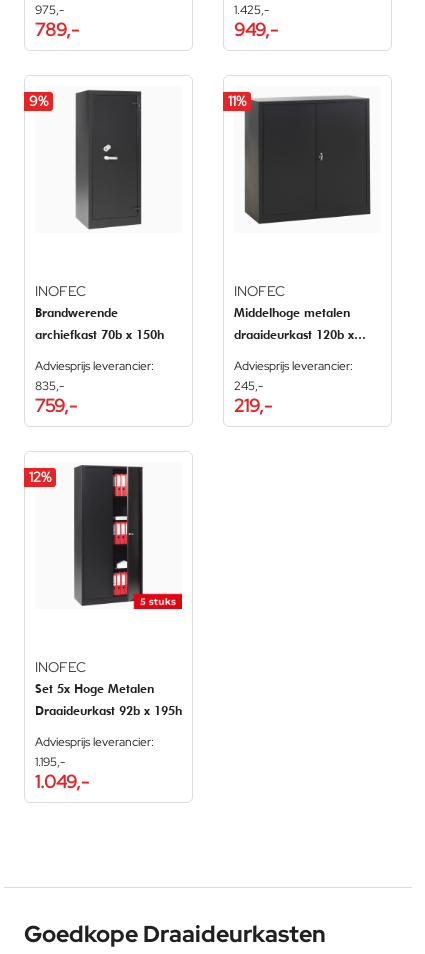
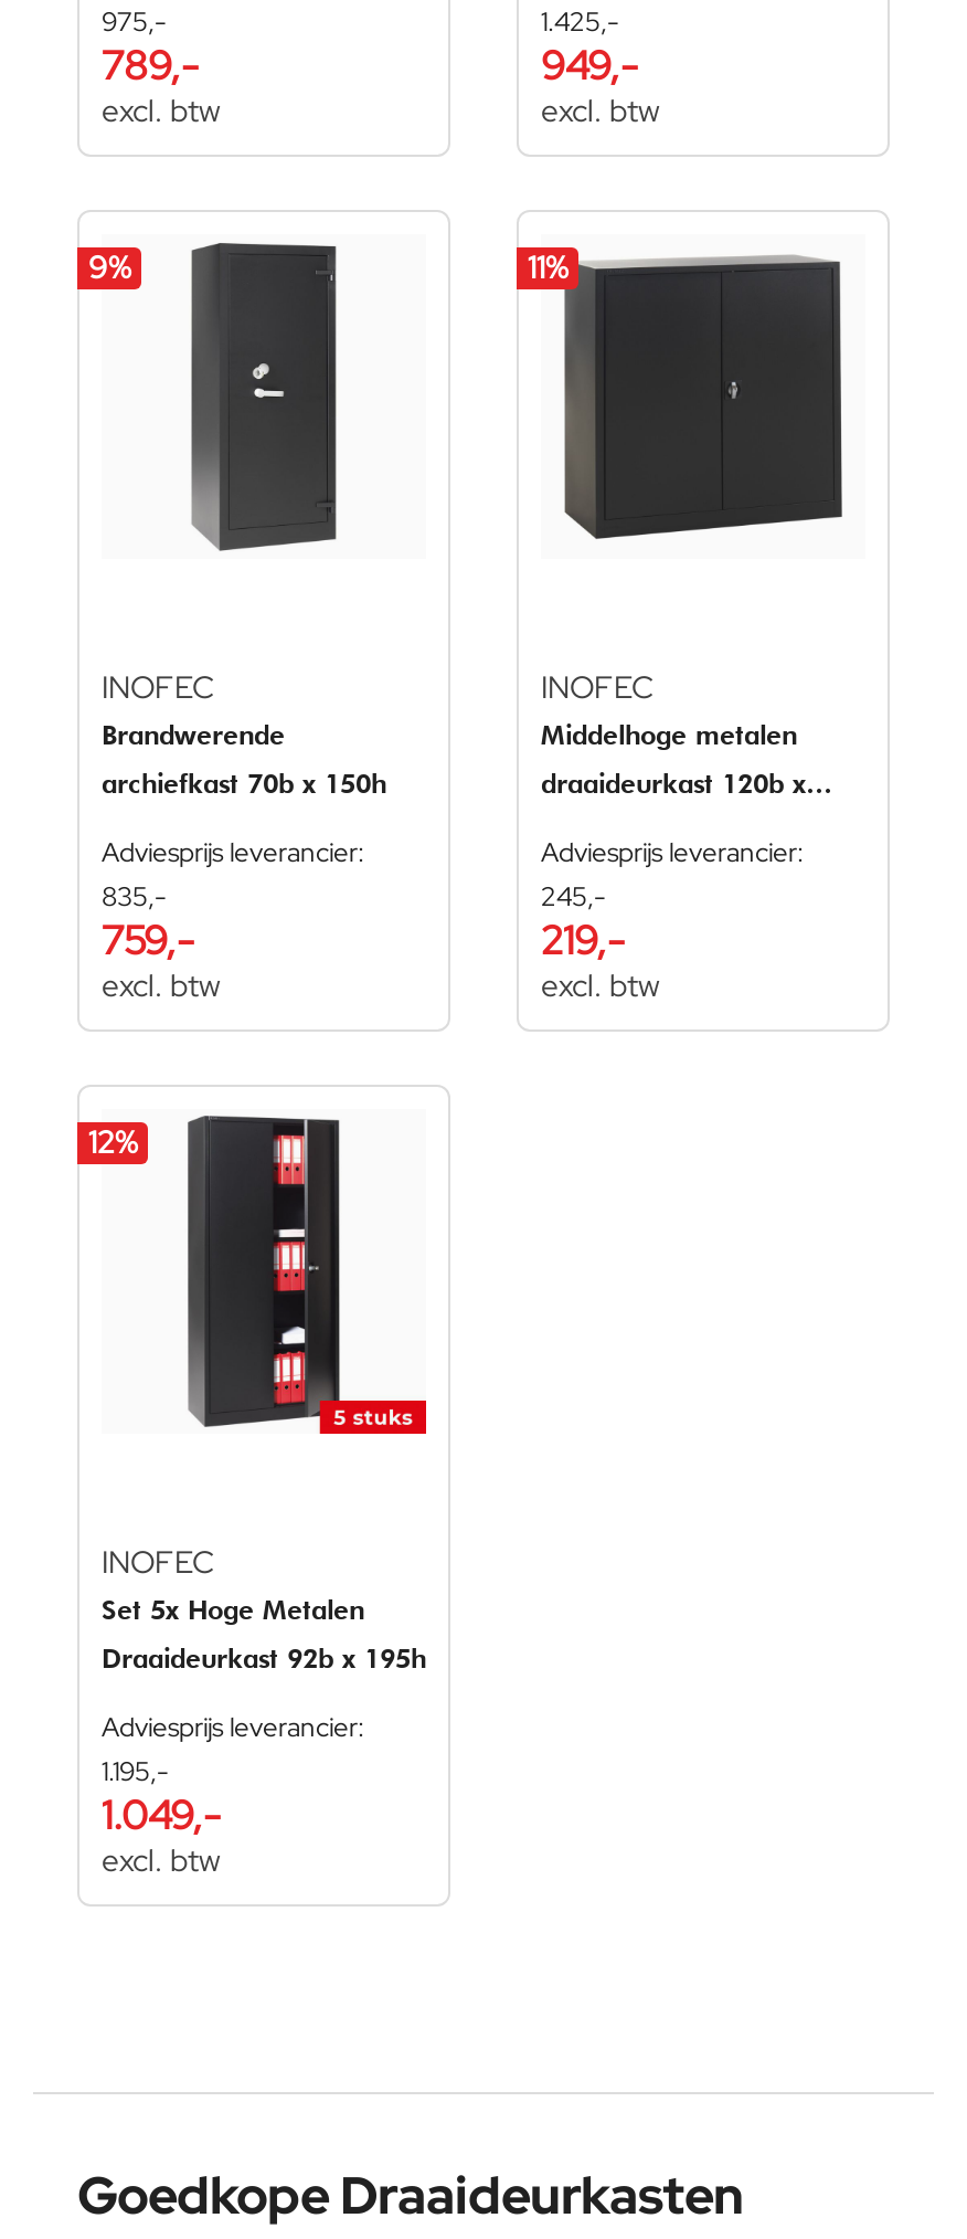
none -> [102,90,221,130] excl. btw
none -> [541,90,660,130] excl. btw
none -> [102,965,221,1005] excl. btw
none -> [541,965,660,1005] excl. btw
none -> [102,1840,221,1880] excl. btw

